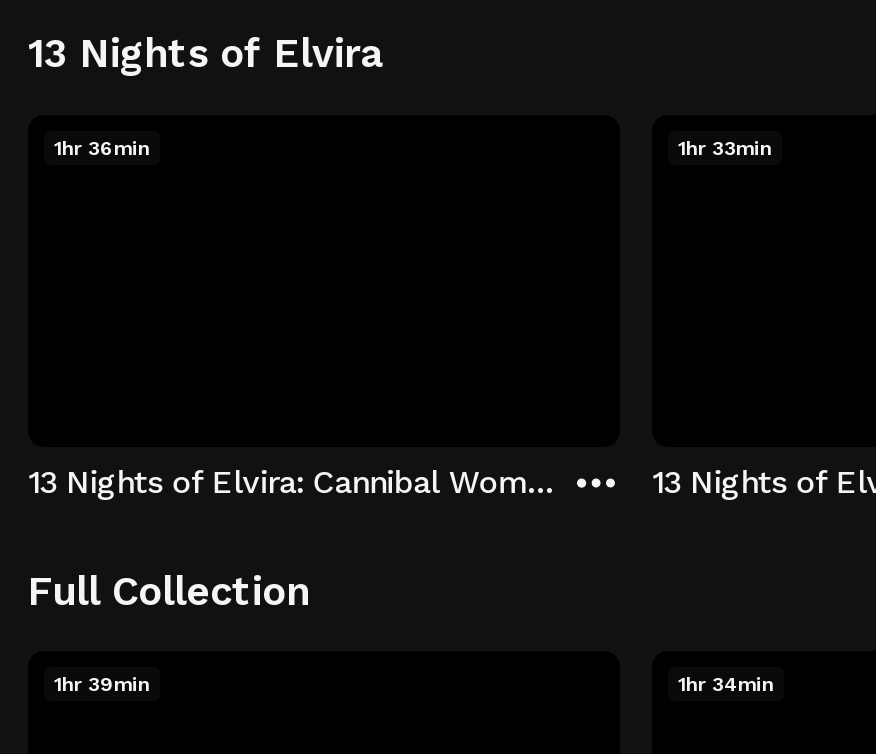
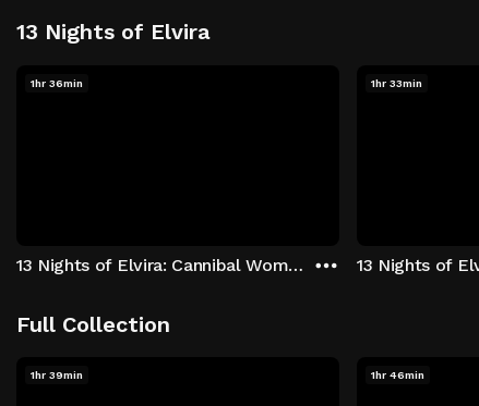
[678,673,774,695] 1hr 34min -> [371,369,424,381] 1hr 46min

